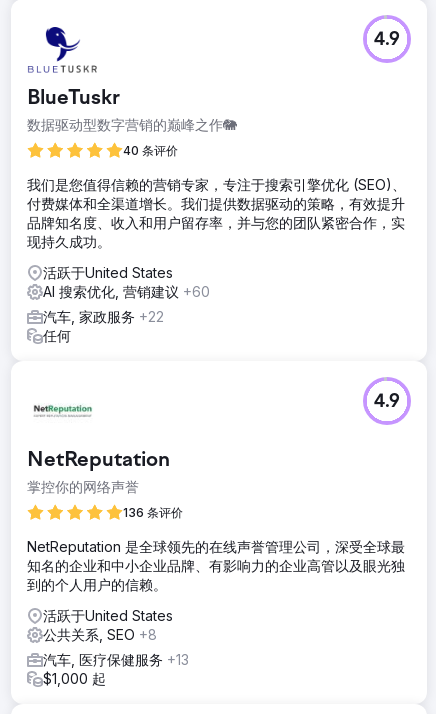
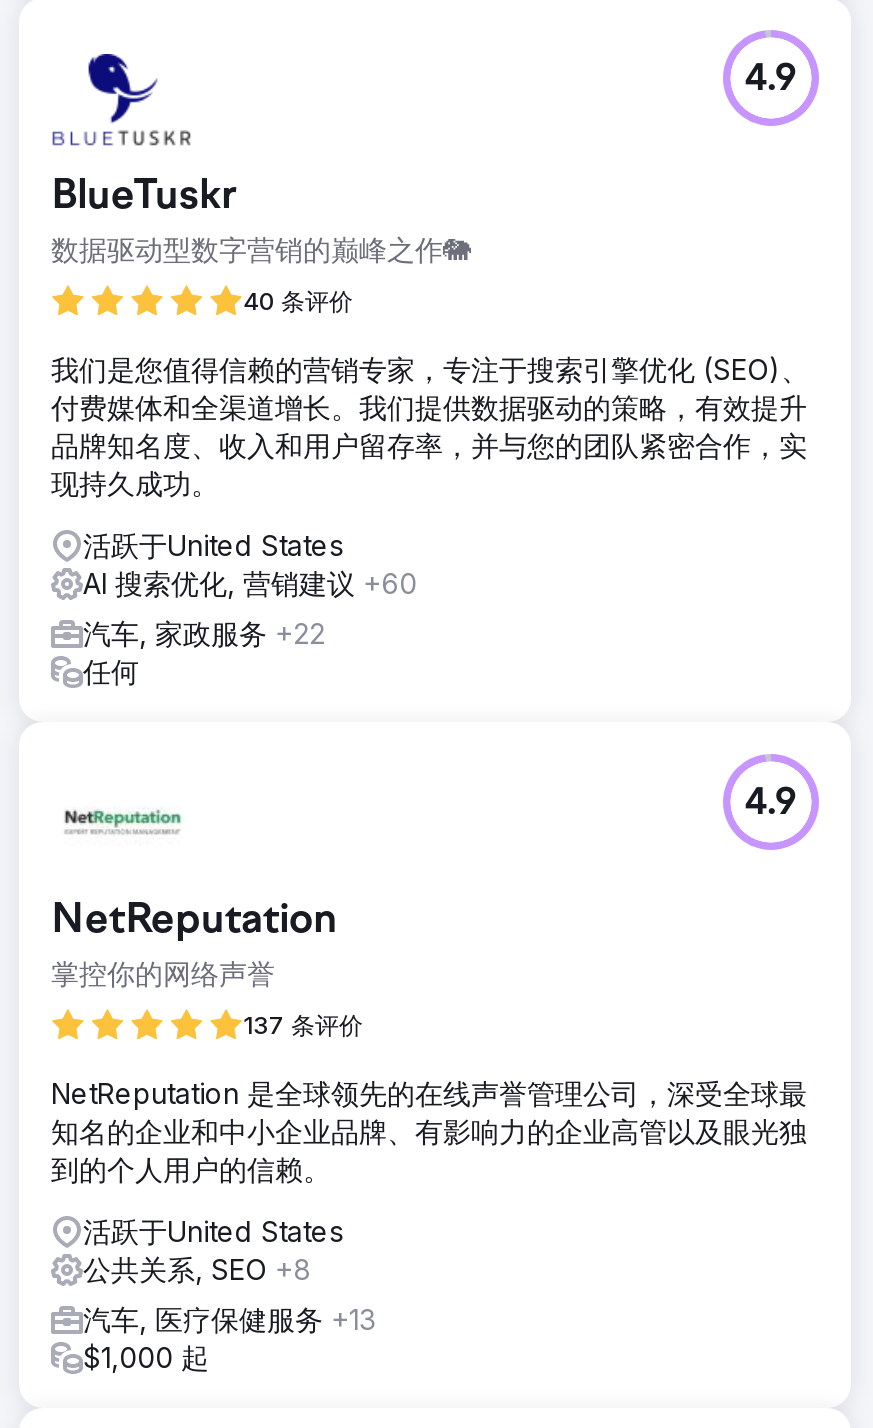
[123,505,183,520] 136 条评价 -> [243,1010,363,1040] 137 条评价

